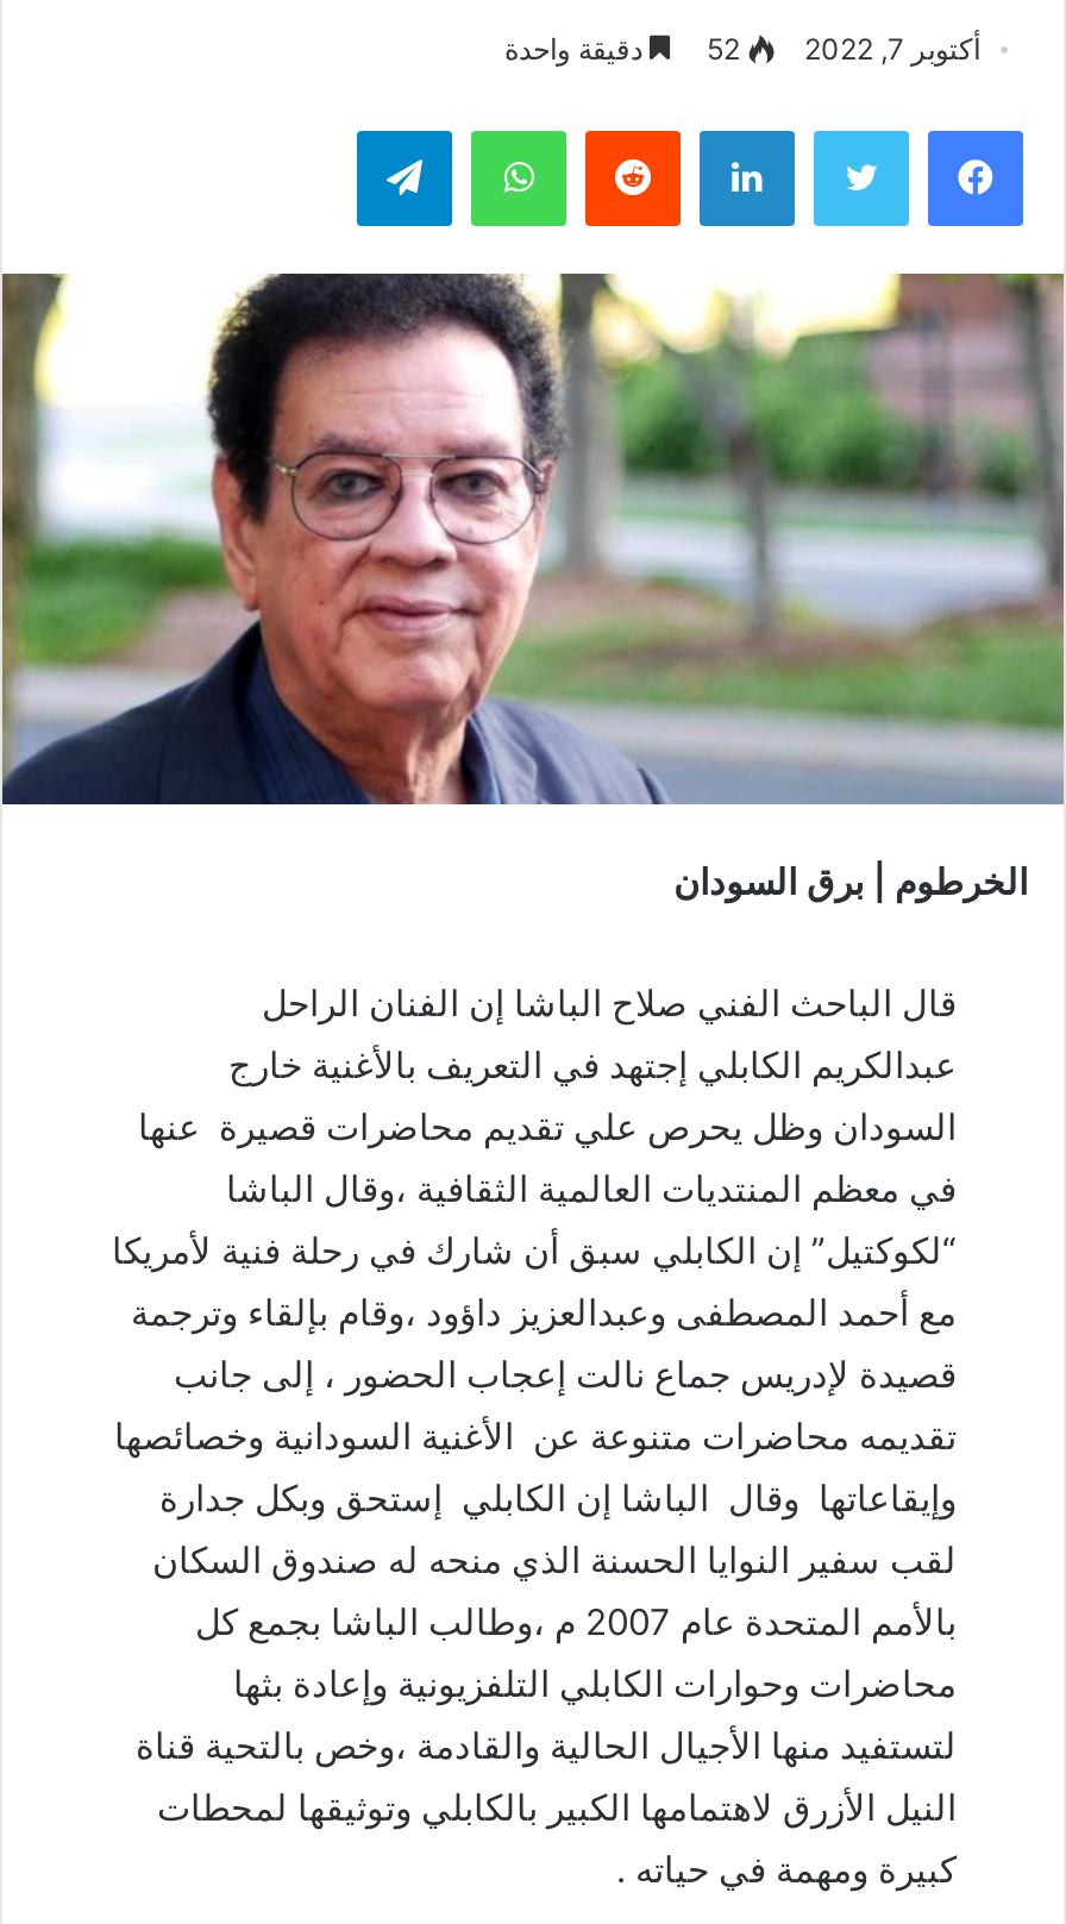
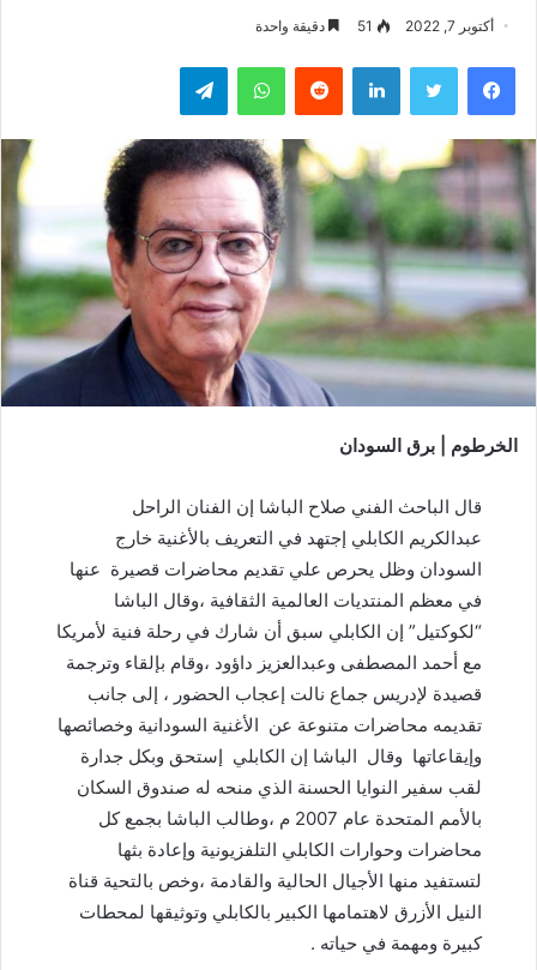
[504,31,740,67] 52 دقيقة واحدة -> [255,17,373,35] 51 دقيقة واحدة

